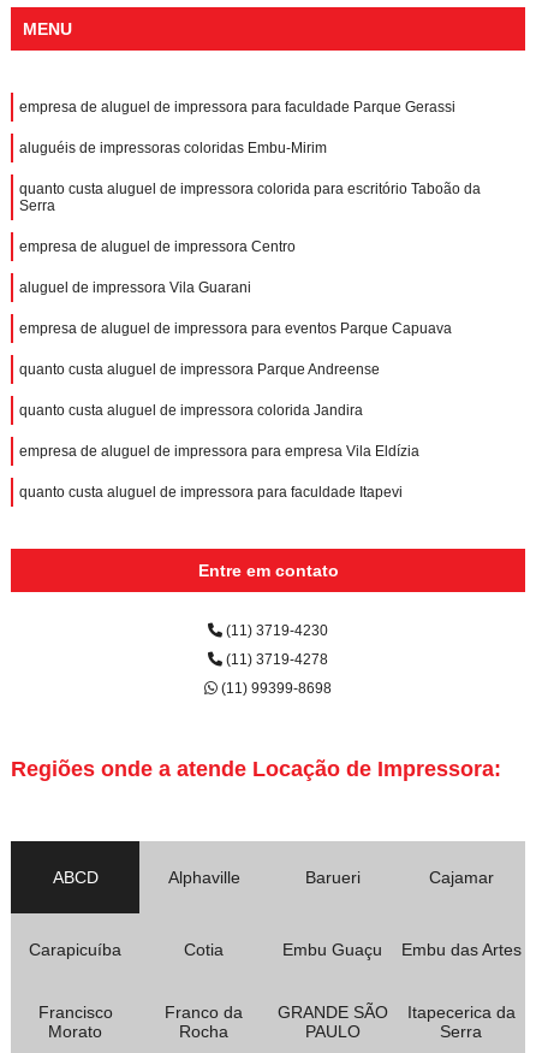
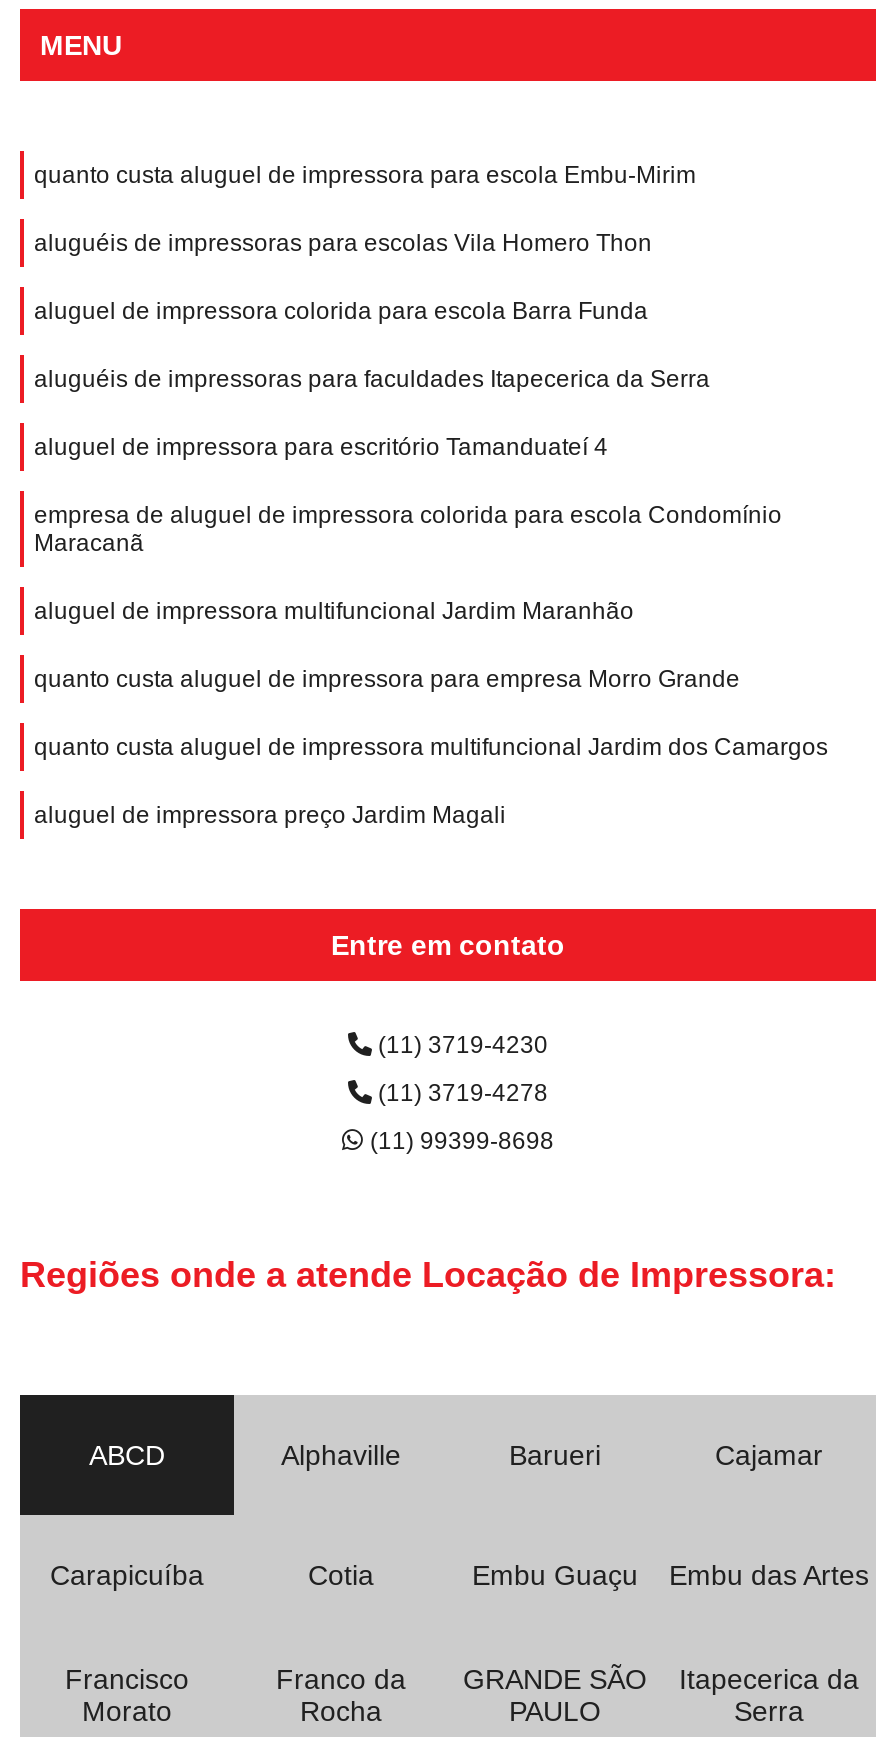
[19,99,455,115] empresa de aluguel de impressora para faculdade Parque Gerassi -> [34,161,696,189] quanto custa aluguel de impressora para escola Embu-Mirim
[19,139,327,156] aluguéis de impressoras coloridas Embu-Mirim -> [34,229,652,257] aluguéis de impressoras para escolas Vila Homero Thon
[19,180,481,214] quanto custa aluguel de impressora colorida para escritório Taboão da | Serra -> [34,297,648,325] aluguel de impressora colorida para escola Barra Funda
[19,238,296,255] empresa de aluguel de impressora Centro -> [34,365,710,393] aluguéis de impressoras para faculdades Itapecerica da Serra
[19,279,251,296] aluguel de impressora Vila Guarani -> [34,433,608,461] aluguel de impressora para escritório Tamanduateí 4
[19,320,452,337] empresa de aluguel de impressora para eventos Parque Capuava -> [34,501,782,557] empresa de aluguel de impressora colorida para escola Condomínio | Maracanã
[19,361,380,378] quanto custa aluguel de impressora Parque Andreense -> [34,597,634,625] aluguel de impressora multifuncional Jardim Maranhão
[19,402,363,419] quanto custa aluguel de impressora colorida Jandira -> [34,665,740,693] quanto custa aluguel de impressora para empresa Morro Grande
[19,443,419,460] empresa de aluguel de impressora para empresa Vila Eldízia -> [34,733,828,761] quanto custa aluguel de impressora multifuncional Jardim dos Camargos
[19,484,403,501] quanto custa aluguel de impressora para faculdade Itapevi -> [34,801,506,829] aluguel de impressora preço Jardim Magali

